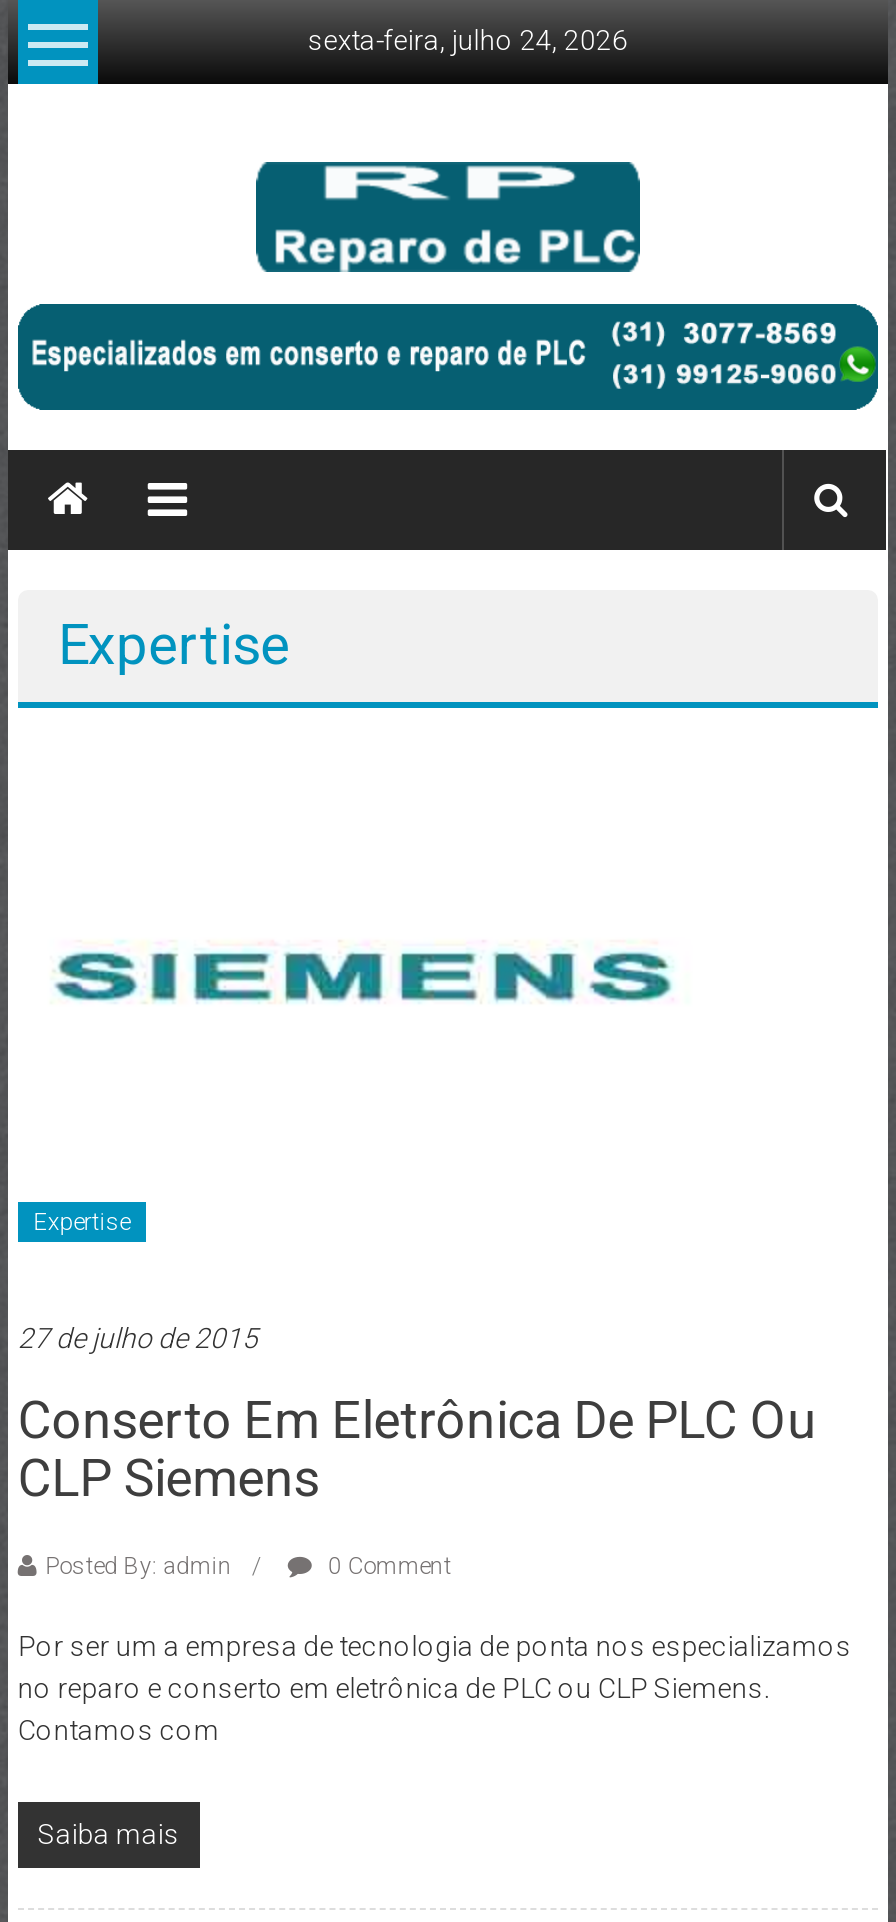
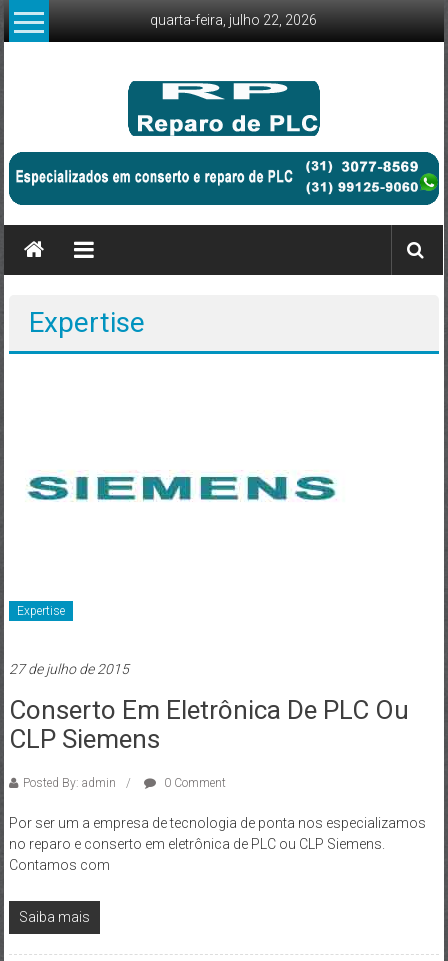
[308,24,628,56] sexta-feira, julho 24, 2026 -> [150,12,317,28] quarta-feira, julho 22, 2026

